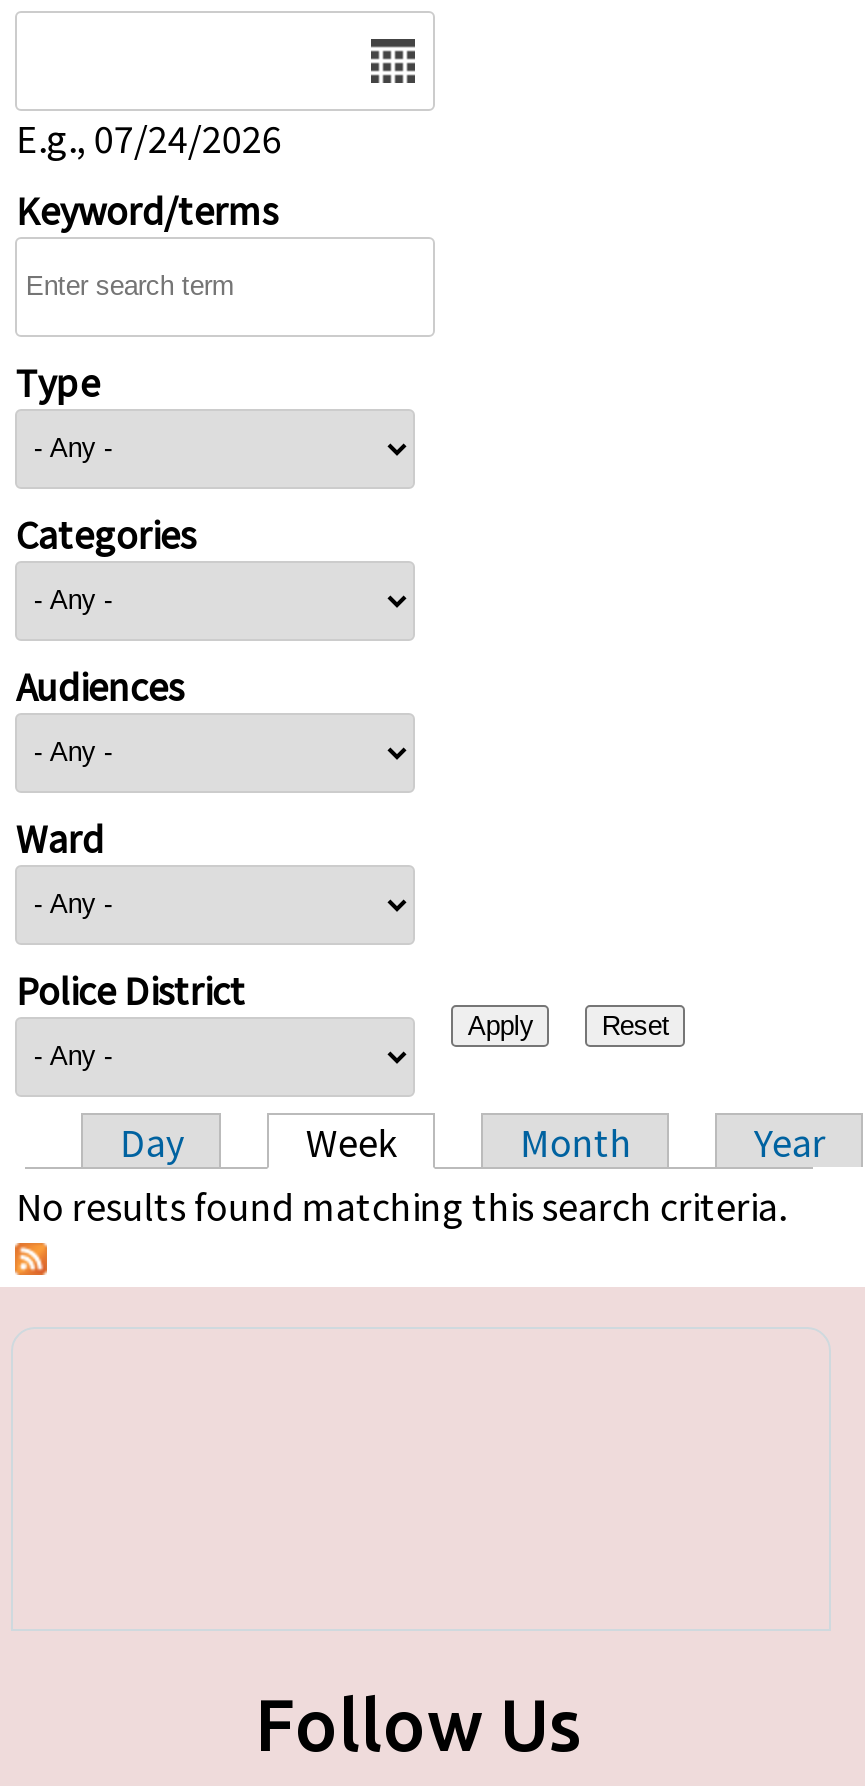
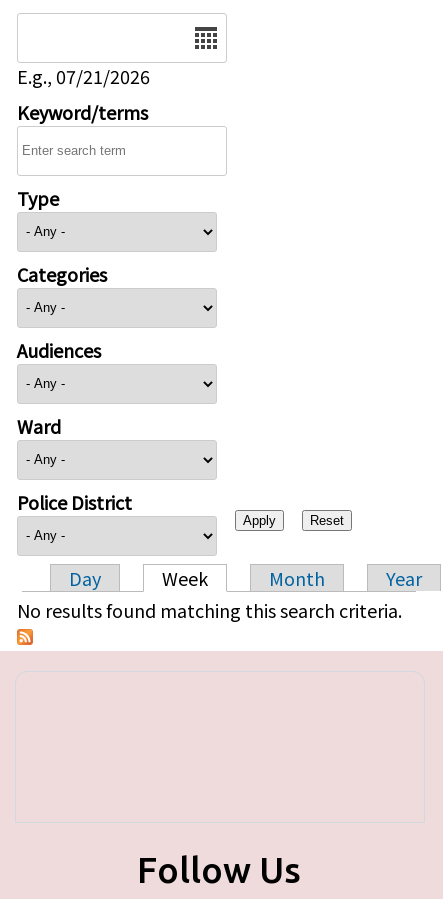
[16,110,282,162] E.g., 07/24/2026 -> [17,62,150,88] E.g., 07/21/2026

